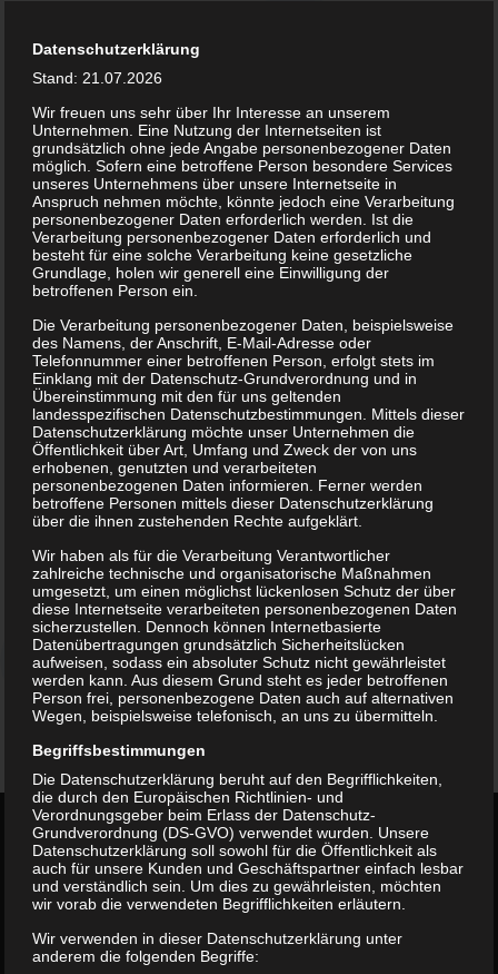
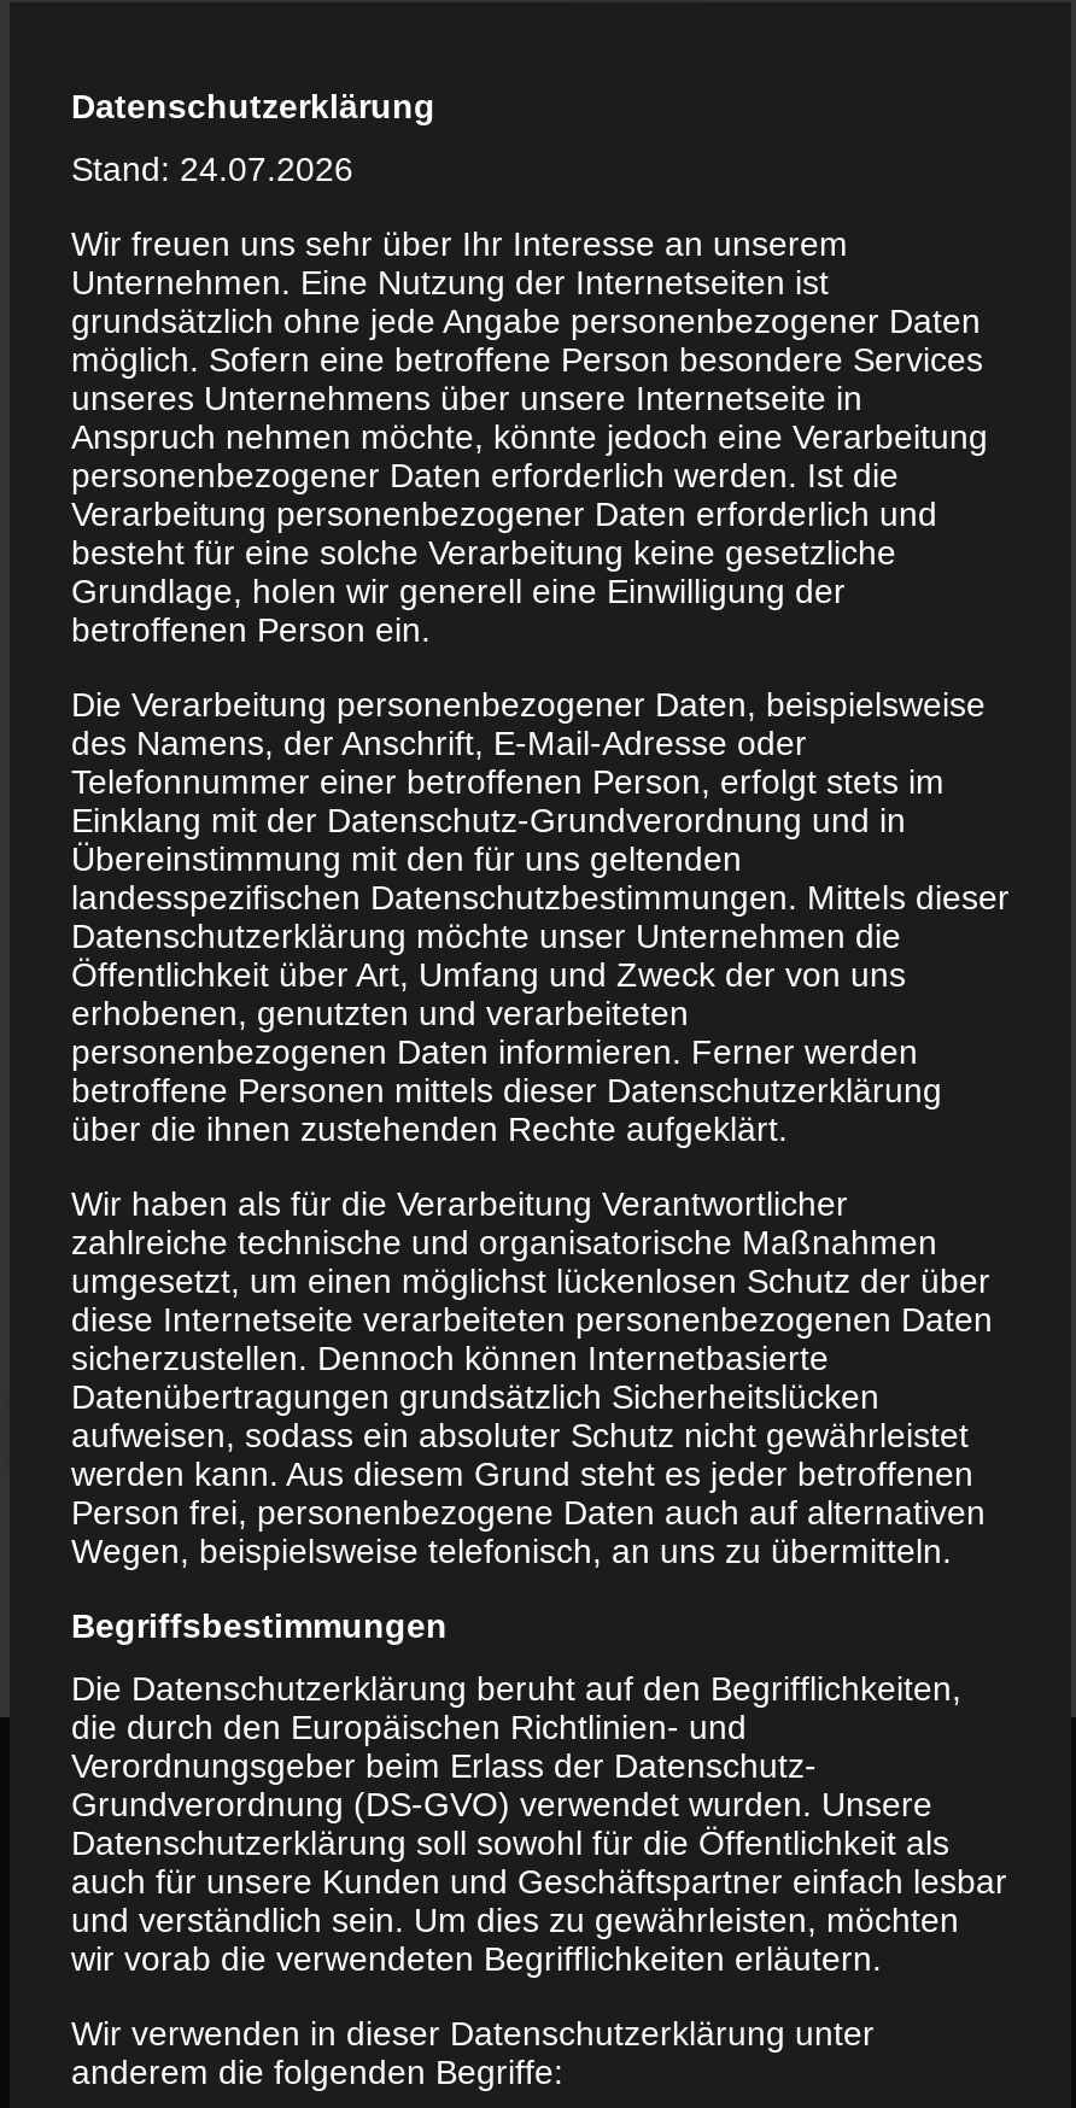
[33,69,163,87] Stand: 21.07.2026 -> [71,150,353,188] Stand: 24.07.2026

